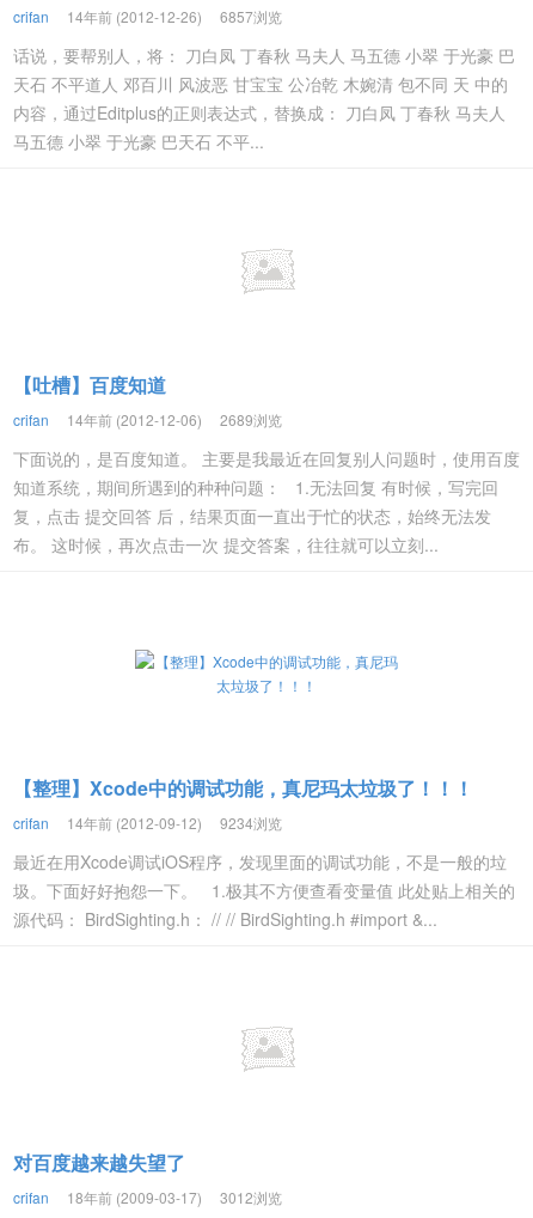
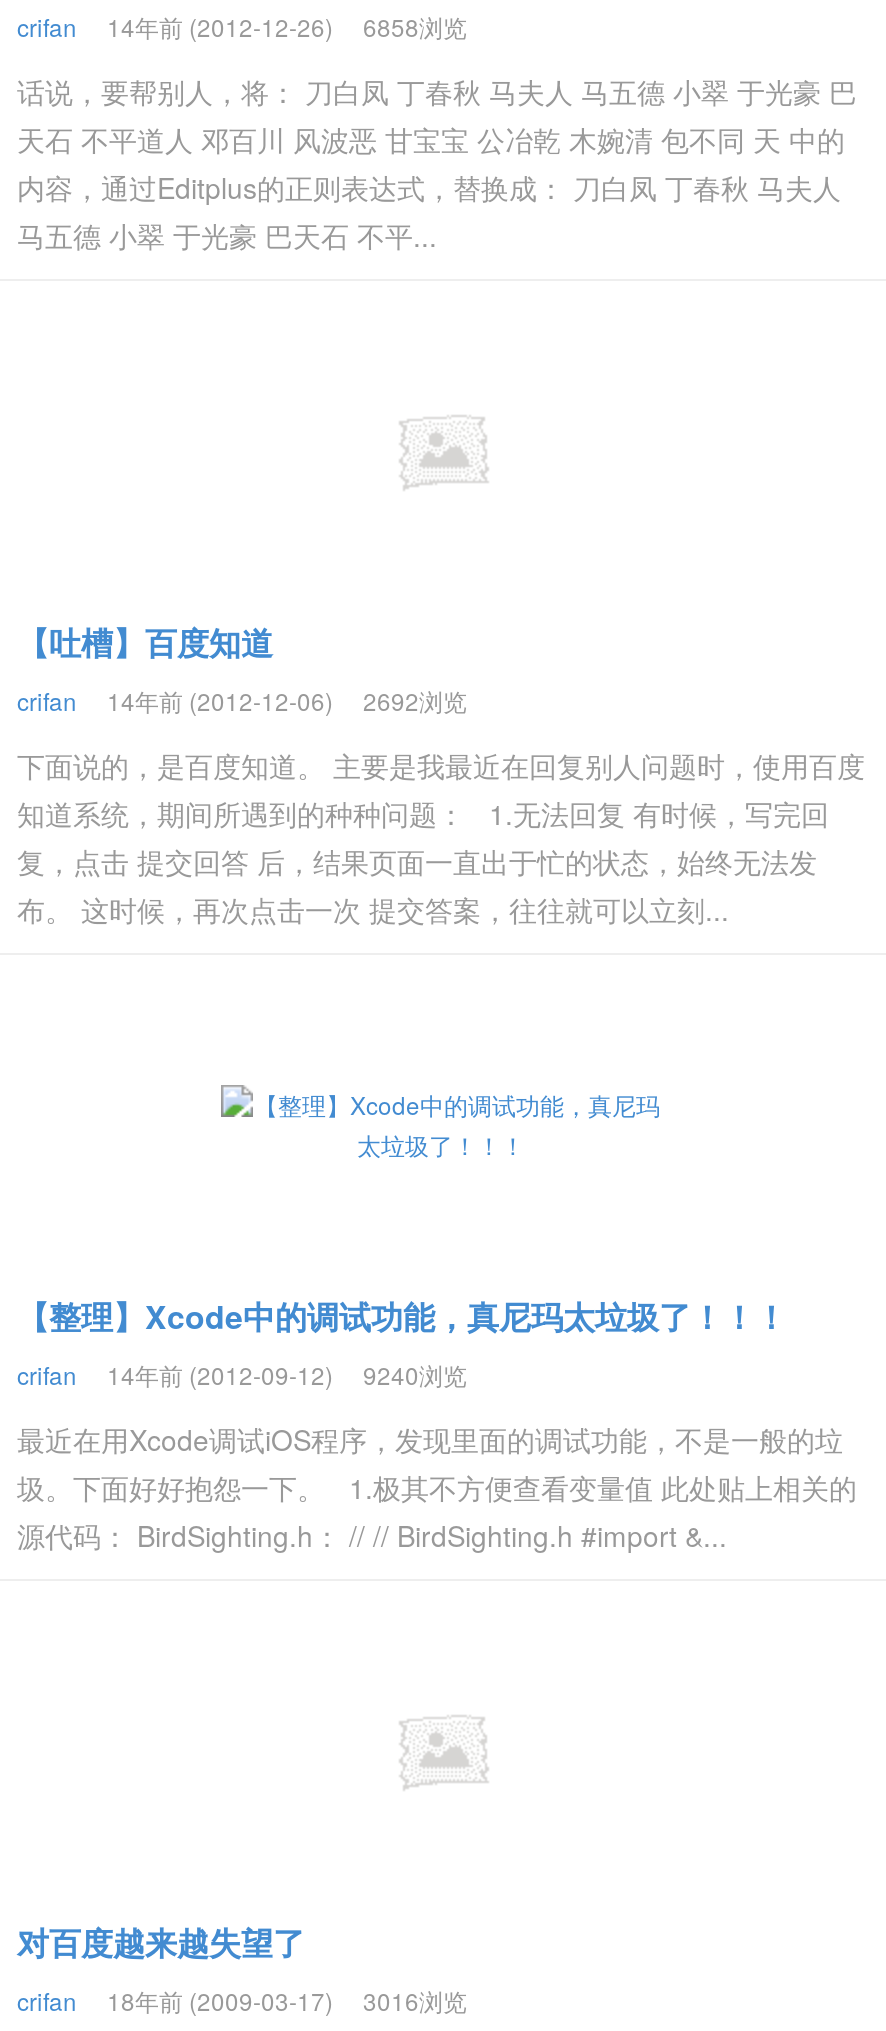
[13,6,282,26] crifan 14年前 (2012-12-26) 6857浏览 -> [17,9,467,43] crifan 14年前 (2012-12-26) 6858浏览
[13,409,282,430] crifan 14年前 (2012-12-06) 2689浏览 -> [17,683,467,717] crifan 14年前 (2012-12-06) 2692浏览
[13,812,282,833] crifan 14年前 (2012-09-12) 9234浏览 -> [17,1357,467,1391] crifan 14年前 (2012-09-12) 9240浏览
[13,1187,282,1207] crifan 18年前 (2009-03-17) 3012浏览 -> [17,1983,467,2017] crifan 18年前 (2009-03-17) 3016浏览

